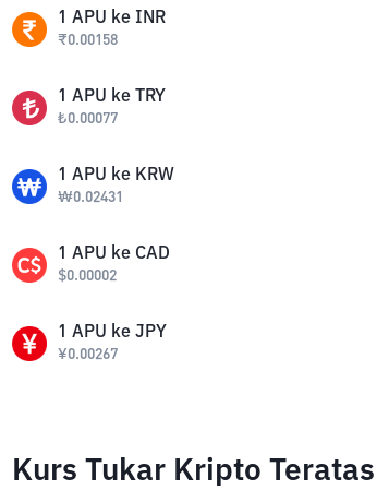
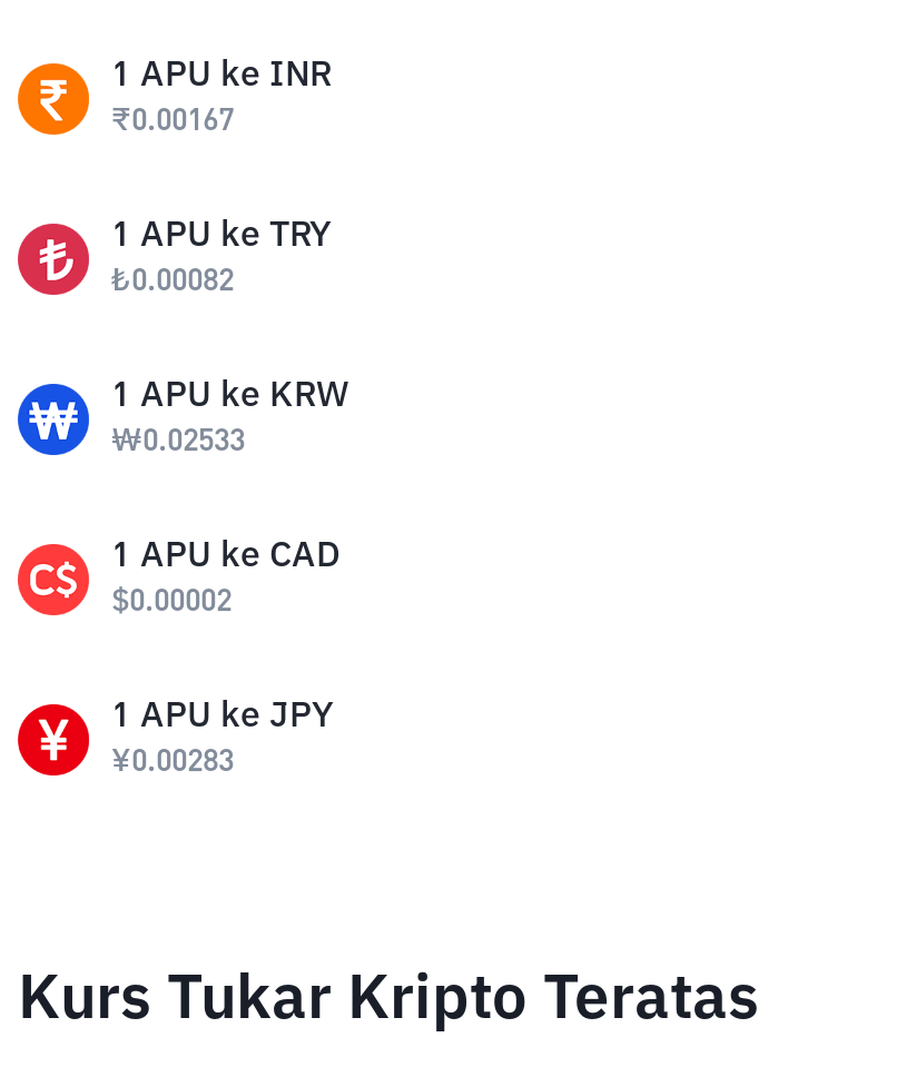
[58,33,118,48] ₹0.00158 -> [111,106,234,137] ₹0.00167
[58,111,118,127] ₺0.00077 -> [111,266,234,297] ₺0.00082
[58,190,123,205] ₩0.02431 -> [111,426,245,457] ₩0.02533
[58,347,118,362] ¥0.00267 -> [111,747,234,778] ¥0.00283

